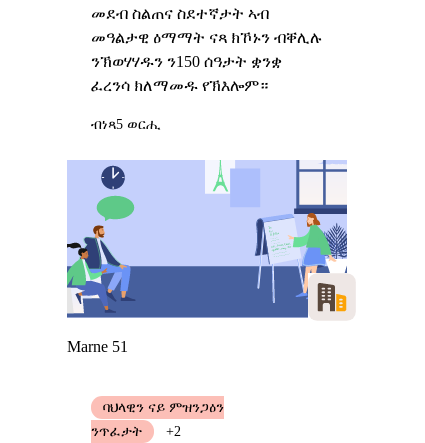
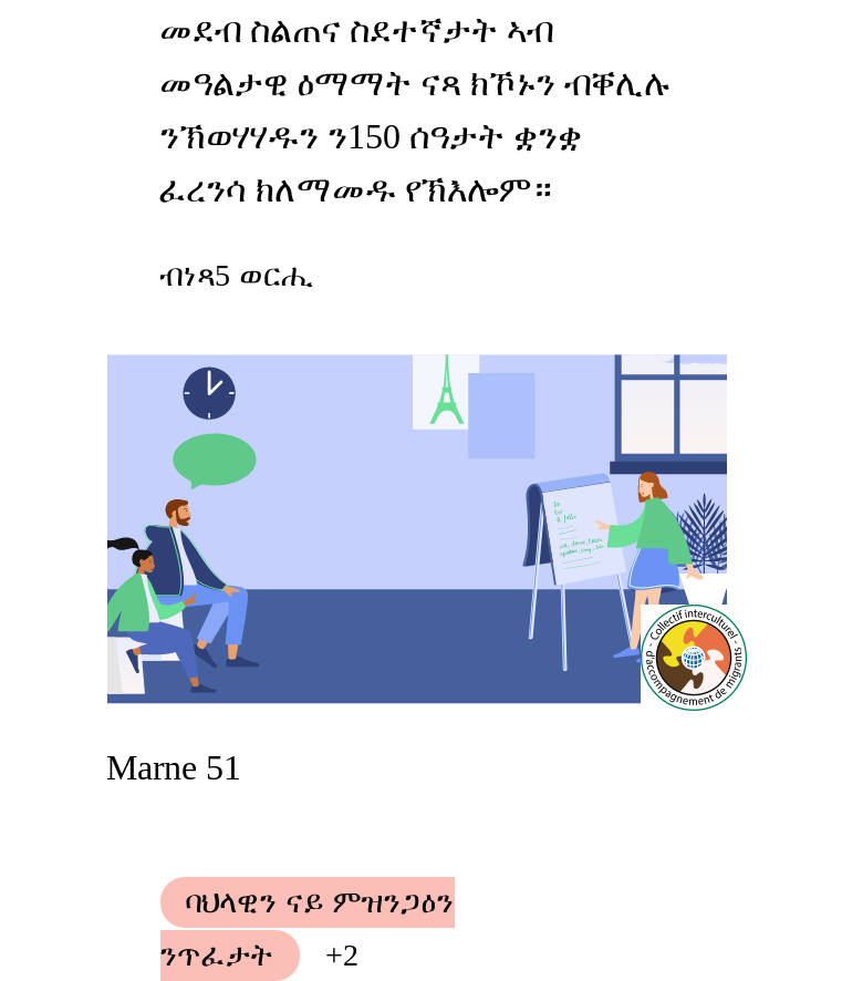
[307,273,356,321] [image] -> [638,602,749,713] [image]

